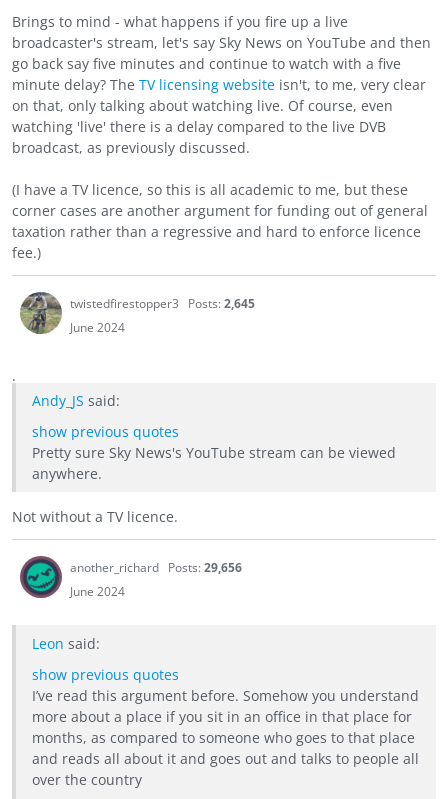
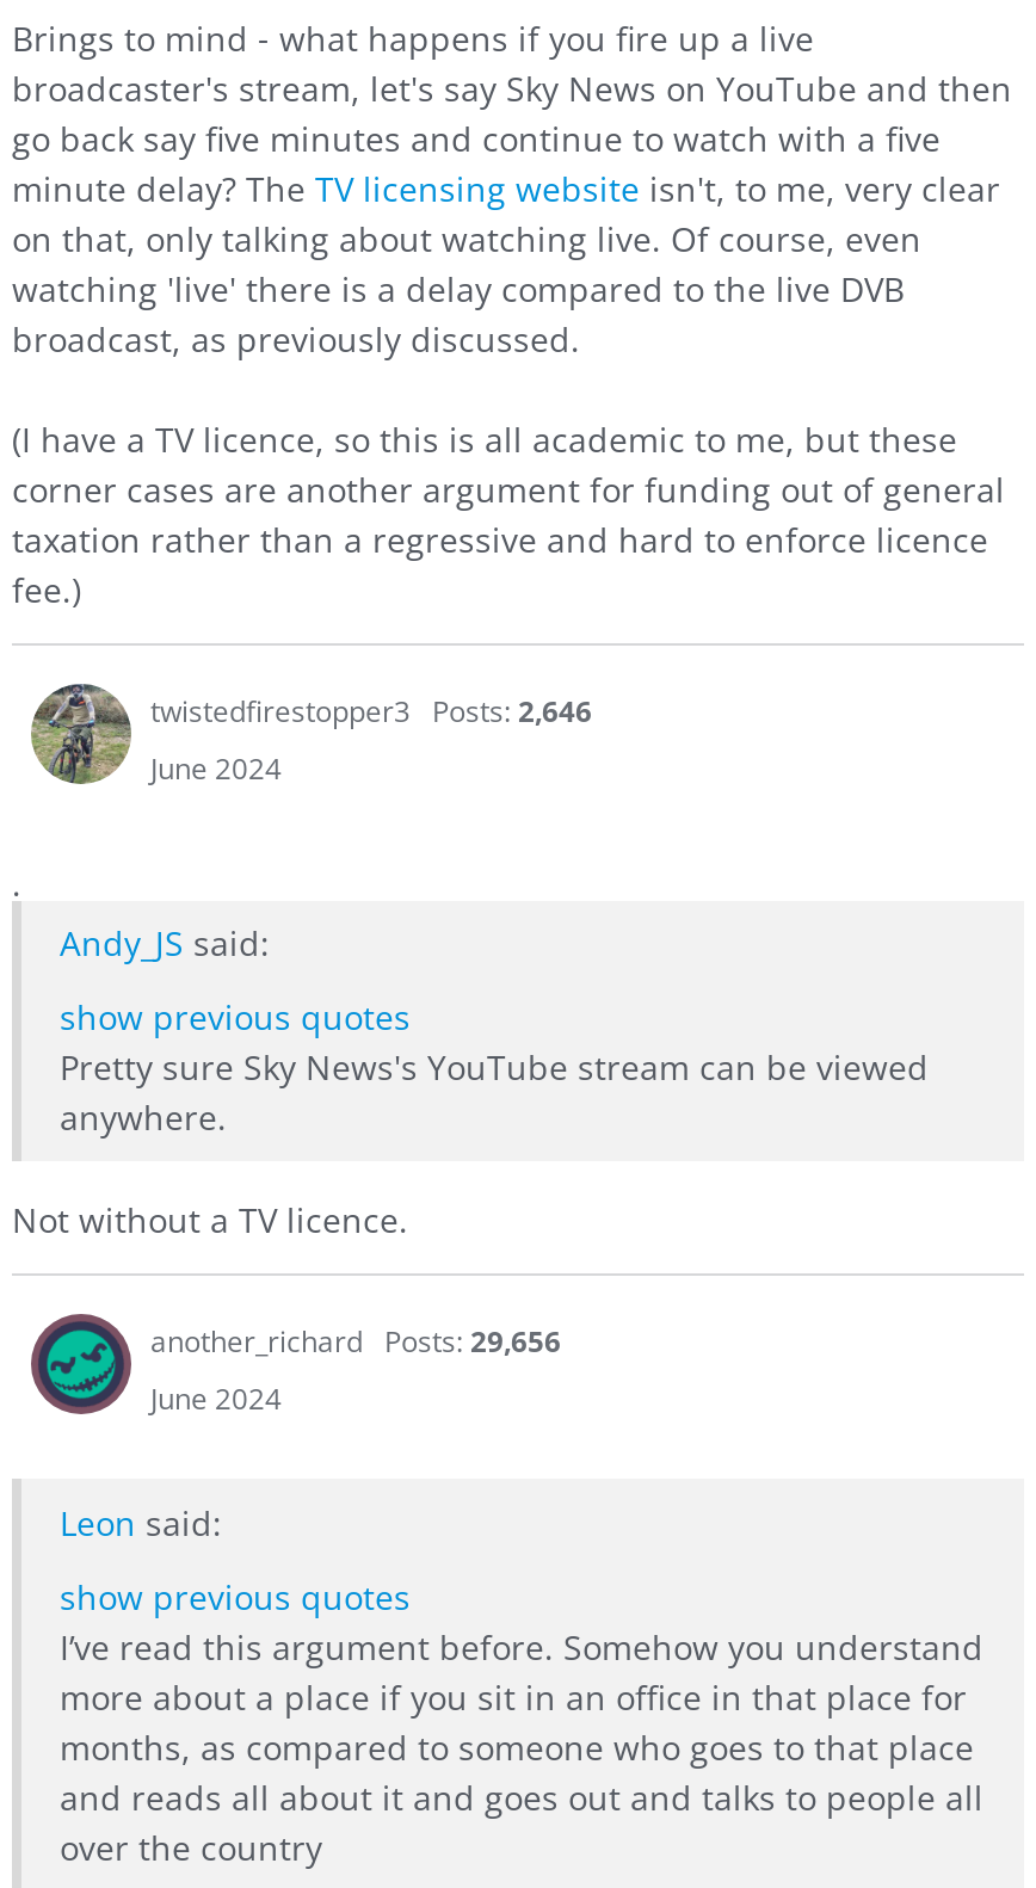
[70,295,255,312] twistedfirestopper3 Posts: 2,645 -> [150,691,592,732] twistedfirestopper3 Posts: 2,646

